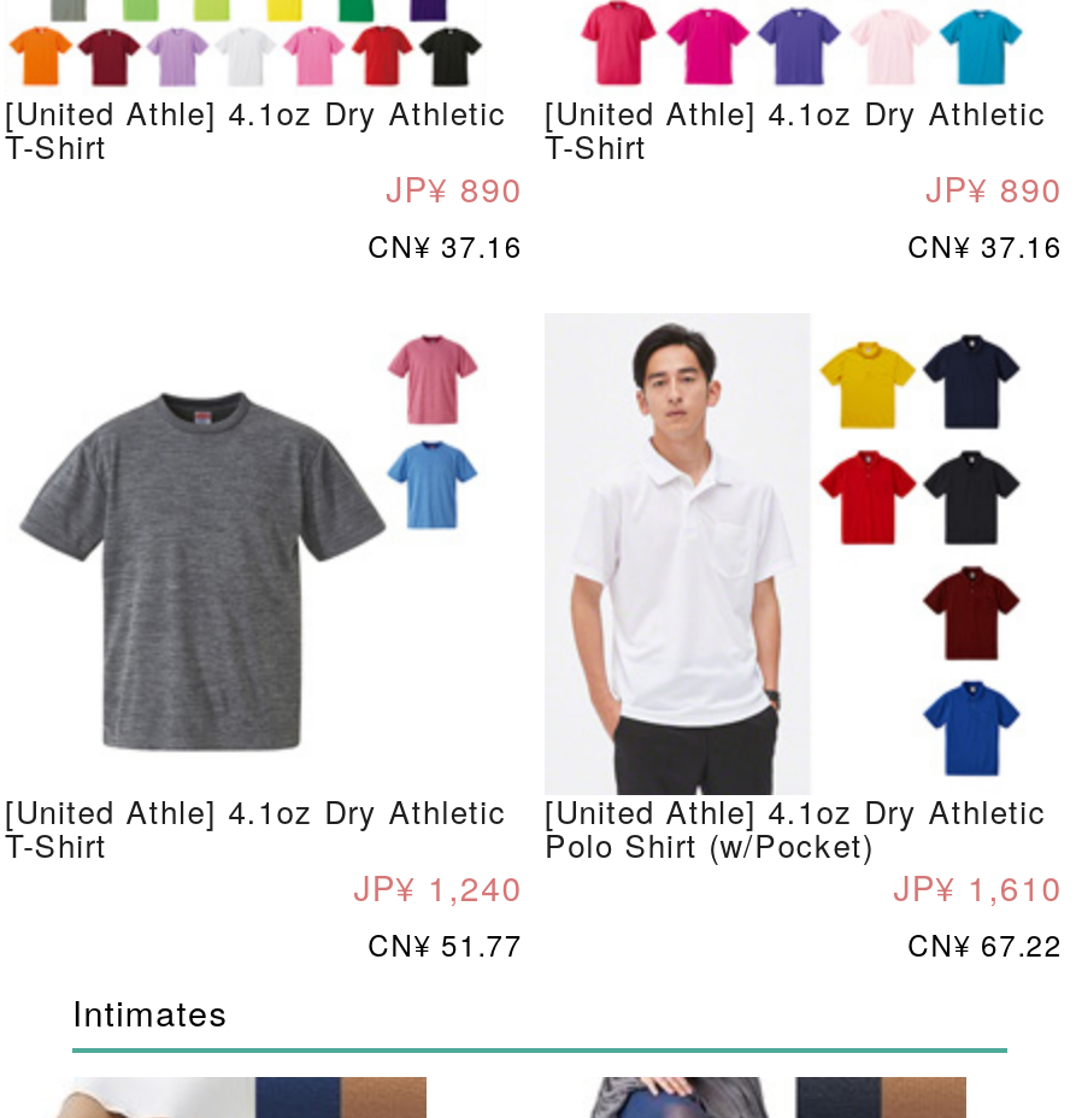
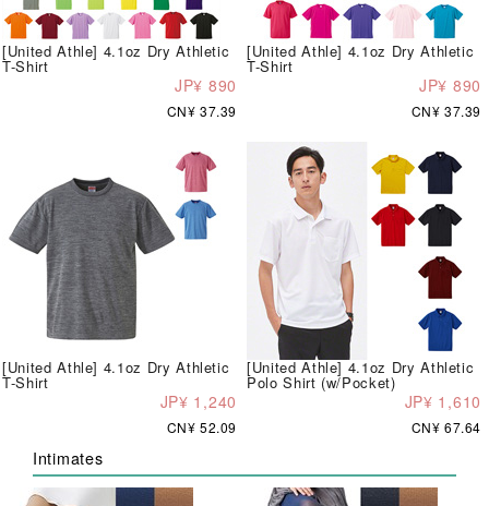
[368,225,523,266] CN¥ 37.16 -> [167,102,237,120] CN¥ 37.39
[908,225,1063,266] CN¥ 37.16 -> [411,102,481,120] CN¥ 37.39
[368,924,523,965] CN¥ 51.77 -> [167,418,237,437] CN¥ 52.09
[908,924,1063,965] CN¥ 67.22 -> [411,418,481,437] CN¥ 67.64

